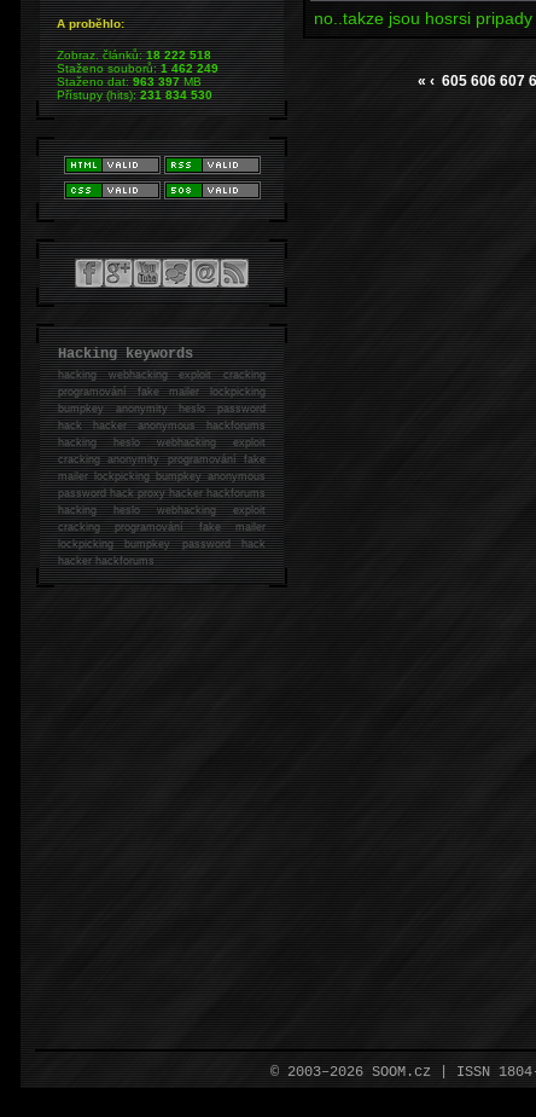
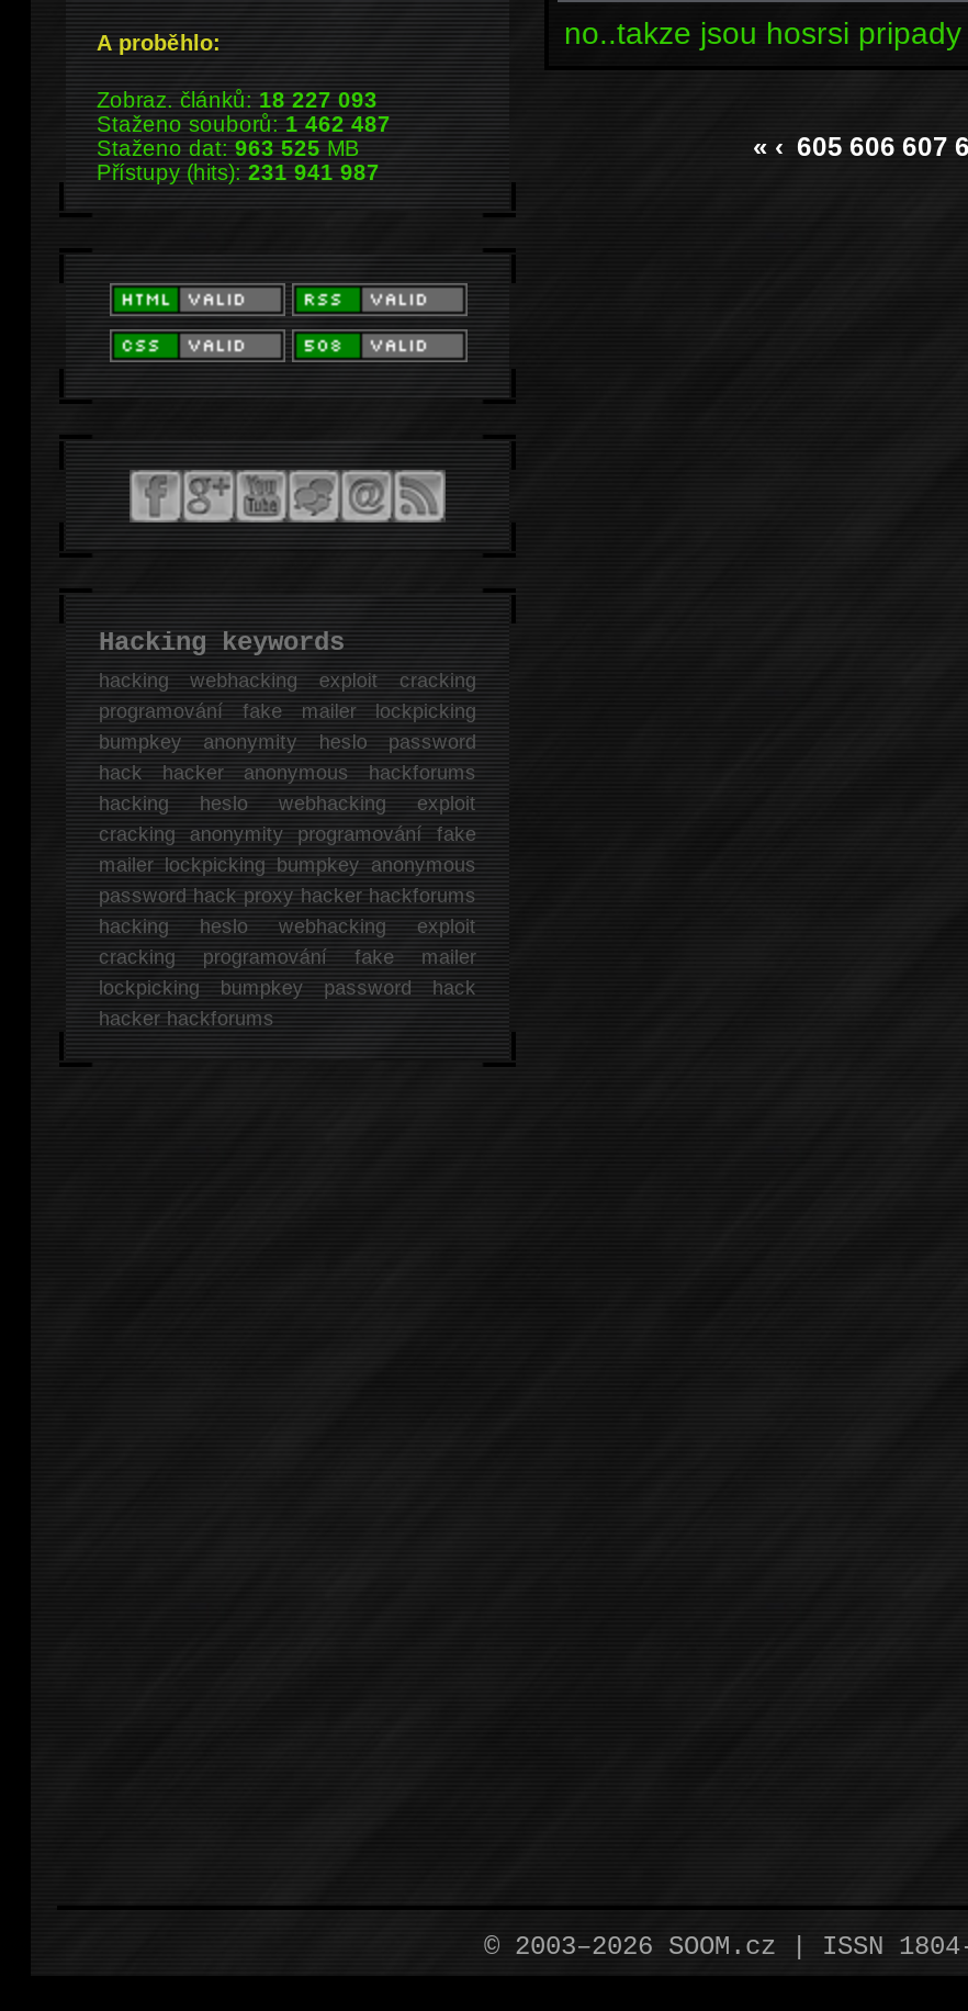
[57,48,211,61] Zobraz. článků: 18 222 518 -> [97,87,378,111] Zobraz. článků: 18 227 093
[57,61,219,75] Staženo souborů: 1 462 249 -> [97,111,391,135] Staženo souborů: 1 462 487
[57,75,202,88] Staženo dat: 963 397 MB -> [97,135,360,160] Staženo dat: 963 525 MB
[57,88,212,101] Přístupy (hits): 231 834 530 -> [97,160,380,184] Přístupy (hits): 231 941 987

